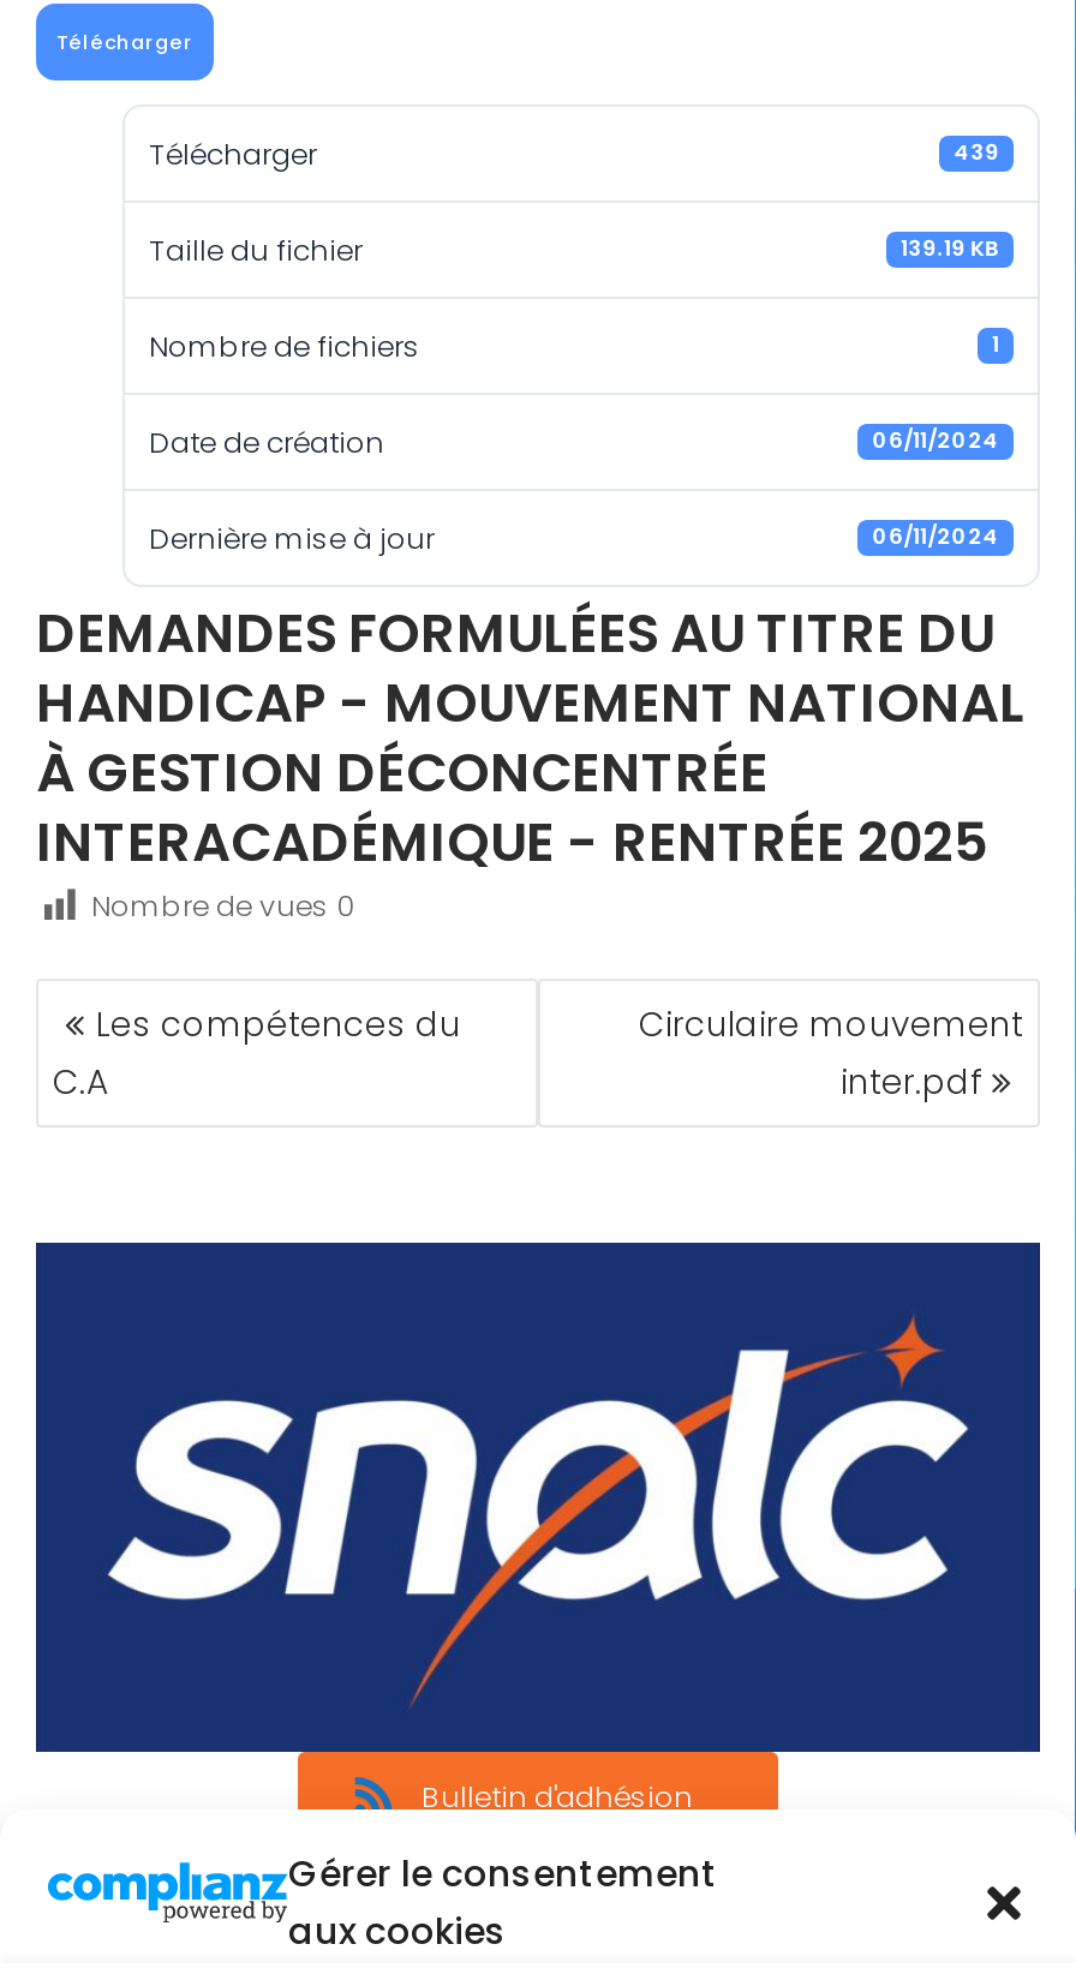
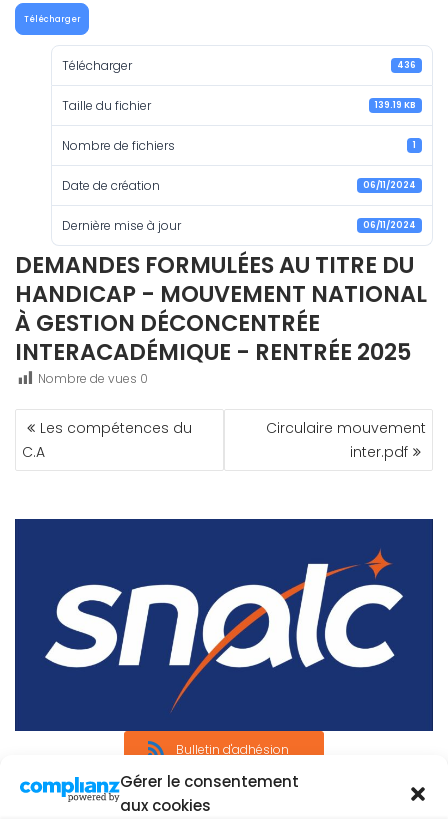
[954,138,1000,167] 439 -> [397,59,416,71] 436

